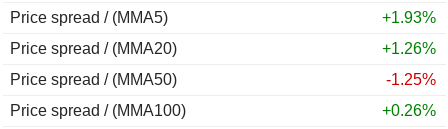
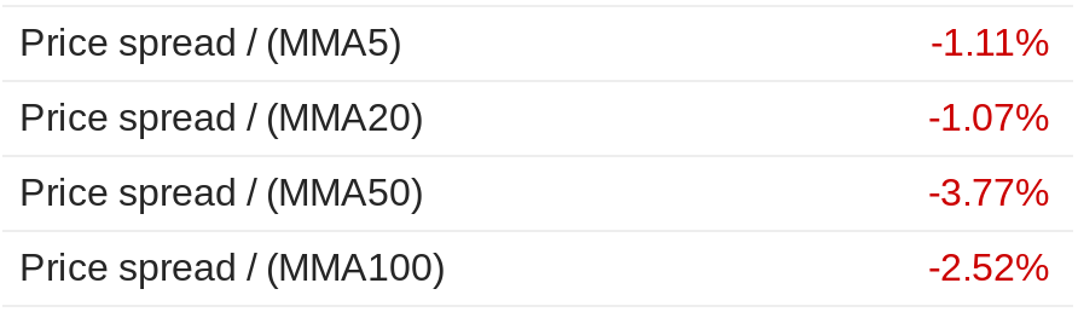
[382,9,436,26] +1.93% -> [931,22,1049,63] -1.11%
[382,40,436,57] +1.26% -> [928,97,1049,138] -1.07%
[386,71,436,88] -1.25% -> [928,172,1049,213] -3.77%
[382,102,436,119] +0.26% -> [928,247,1049,288] -2.52%

